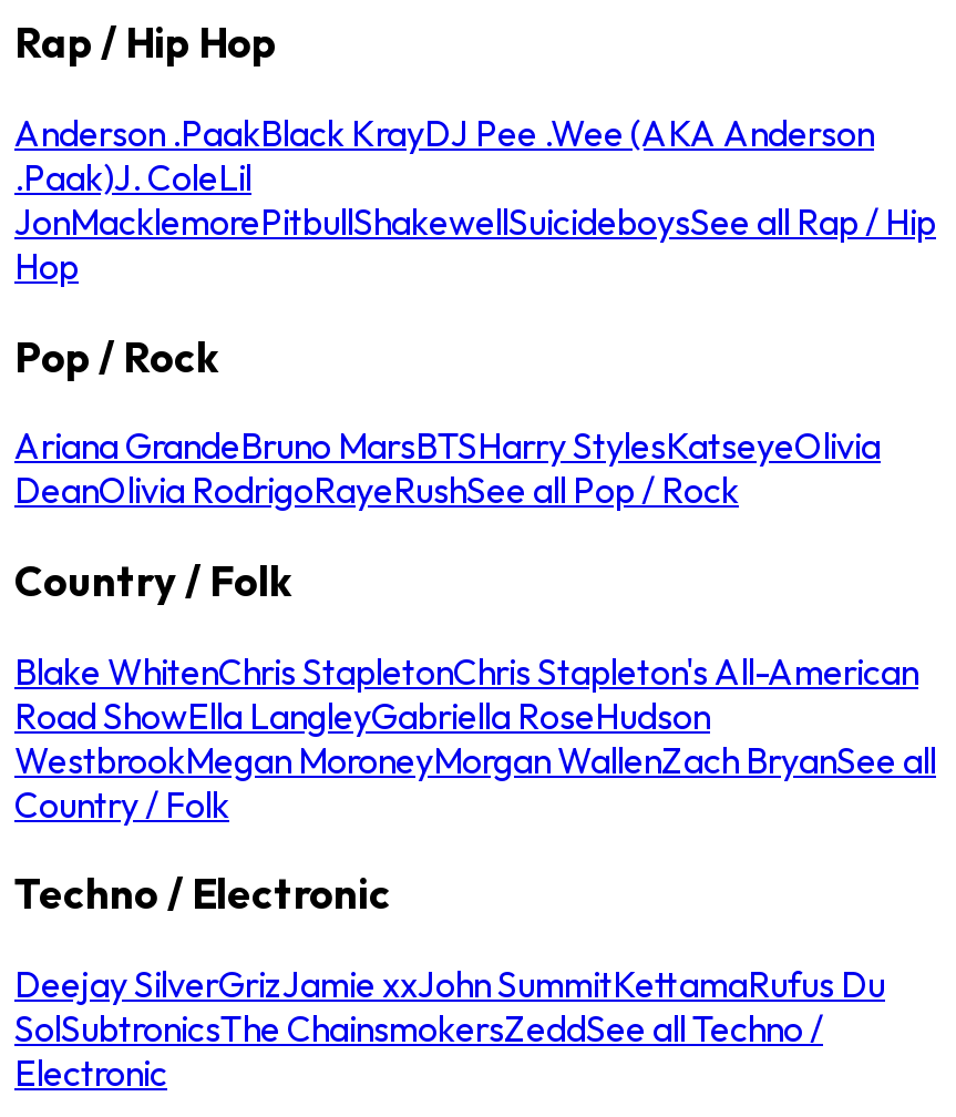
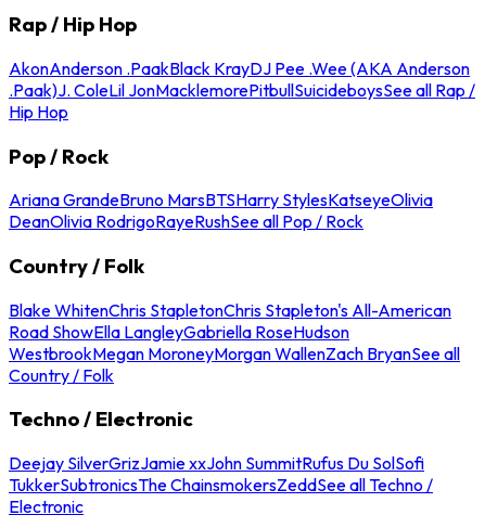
[14,110,936,288] Anderson .PaakBlack KrayDJ Pee .Wee (AKA Anderson | .Paak)J. ColeLil | JonMacklemorePitbullShakewellSuicideboysSee all Rap / Hip | Hop -> [9,57,475,122] AkonAnderson .PaakBlack KrayDJ Pee .Wee (AKA Anderson | .Paak)J. ColeLil JonMacklemorePitbullSuicideboysSee all Rap / | Hip Hop
[14,962,885,1051] Deejay SilverGrizJamie xxJohn SummitKettamaRufus Du | SolSubtronicsThe ChainsmokersZeddSee all Techno / -> [9,452,433,496] Deejay SilverGrizJamie xxJohn SummitRufus Du SolSofi | TukkerSubtronicsThe ChainsmokersZeddSee all Techno /

